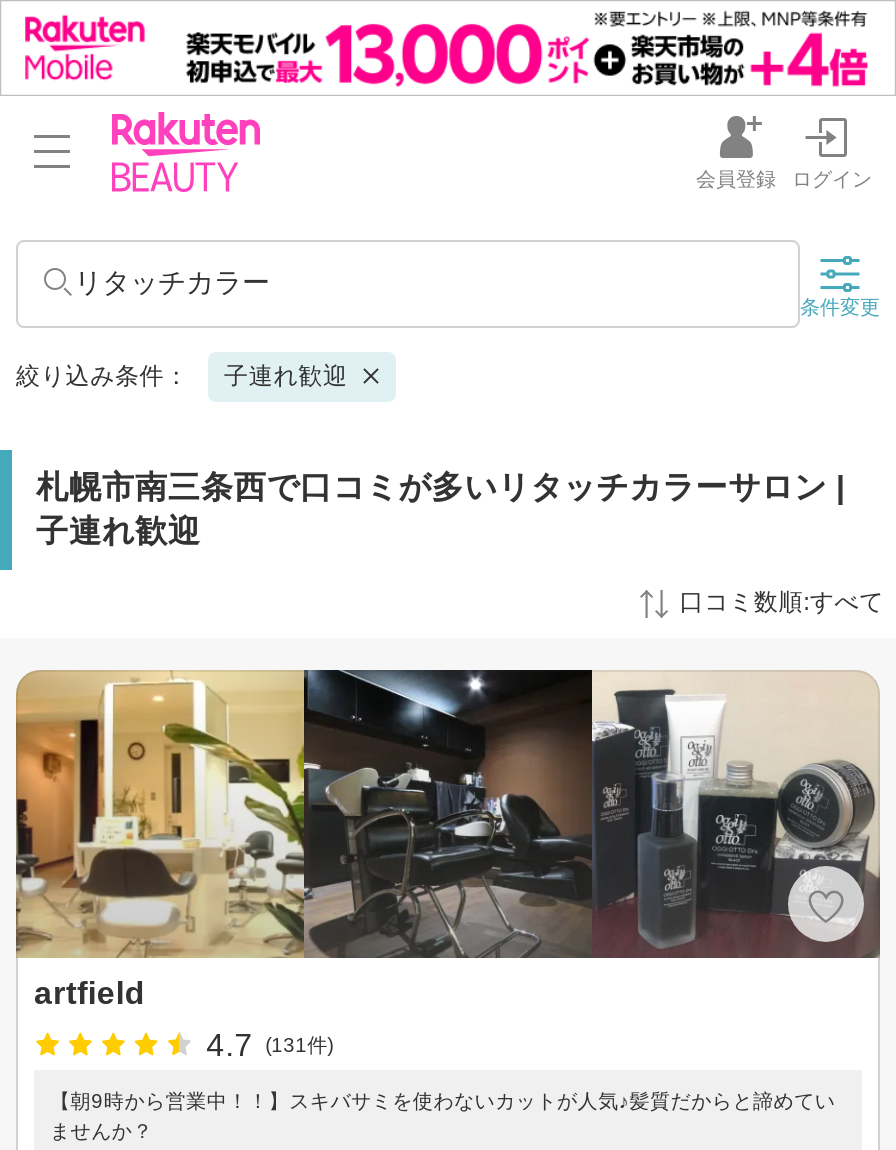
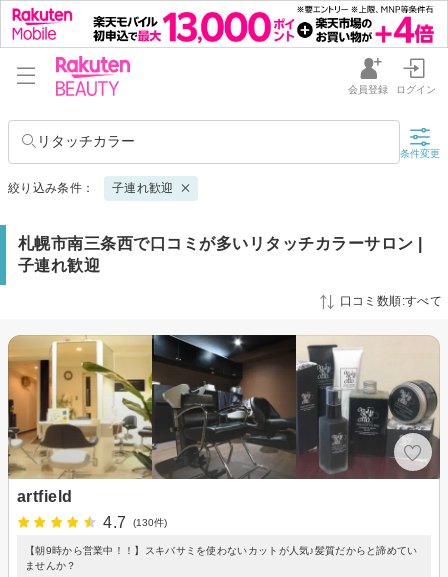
[206,1028,333,1062] 4.7 (131件) -> [103,514,167,531] 4.7 (130件)

